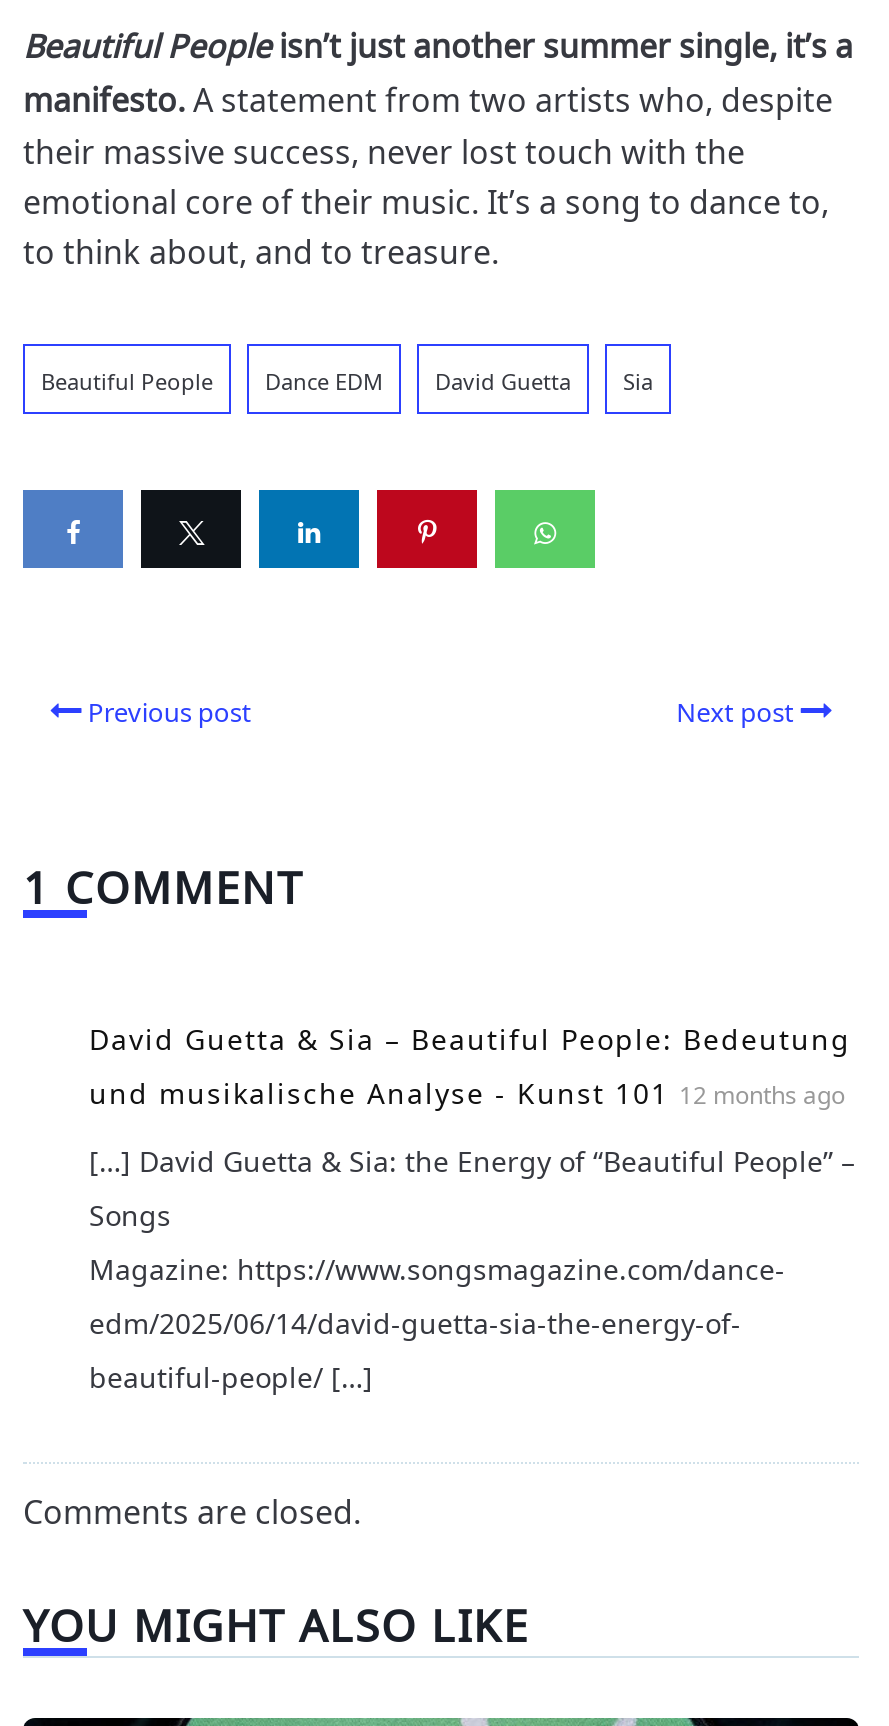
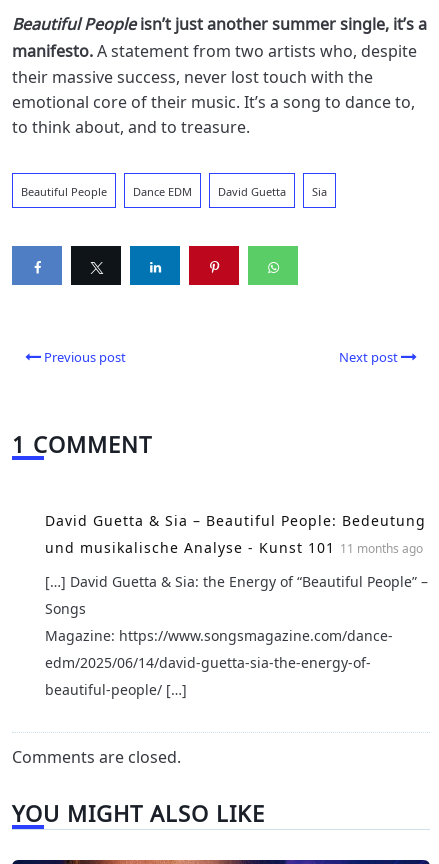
[89,1066,845,1116] und musikalische Analyse - Kunst 101 12 months ago -> [45,534,423,559] und musikalische Analyse - Kunst 101 11 months ago

